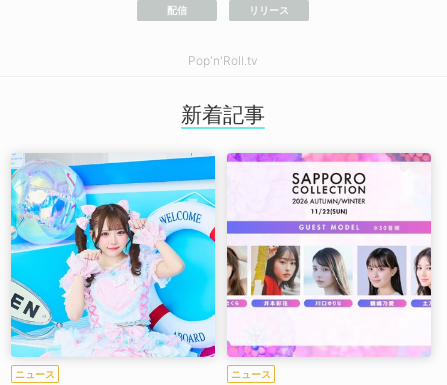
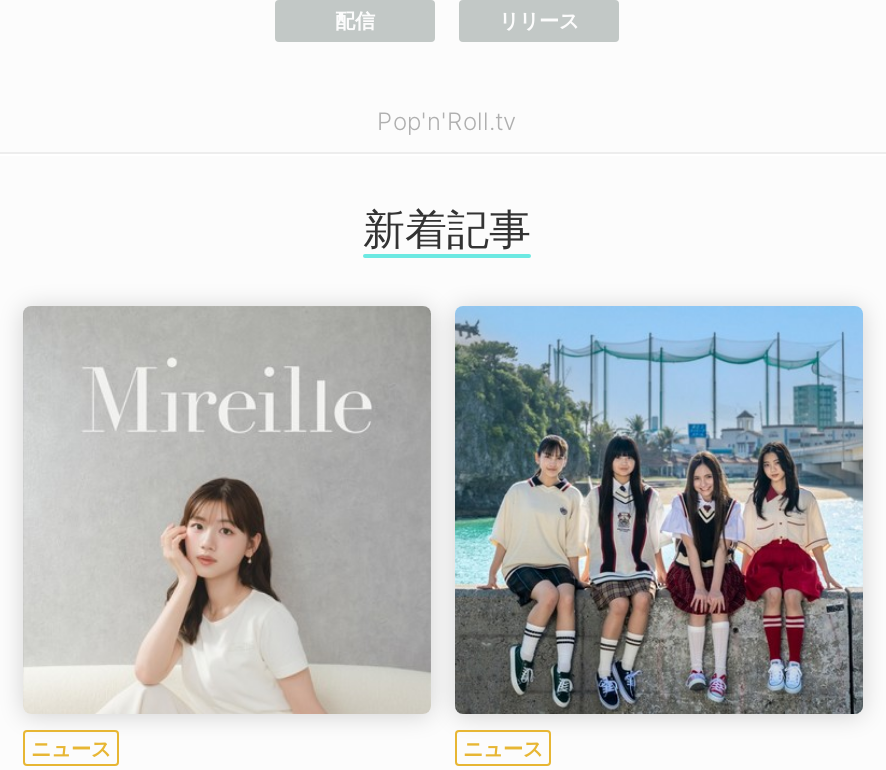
[10,154,216,358] [image] -> [23,306,431,716] [image]
[226,152,432,358] [image] -> [453,304,865,716] [image]

